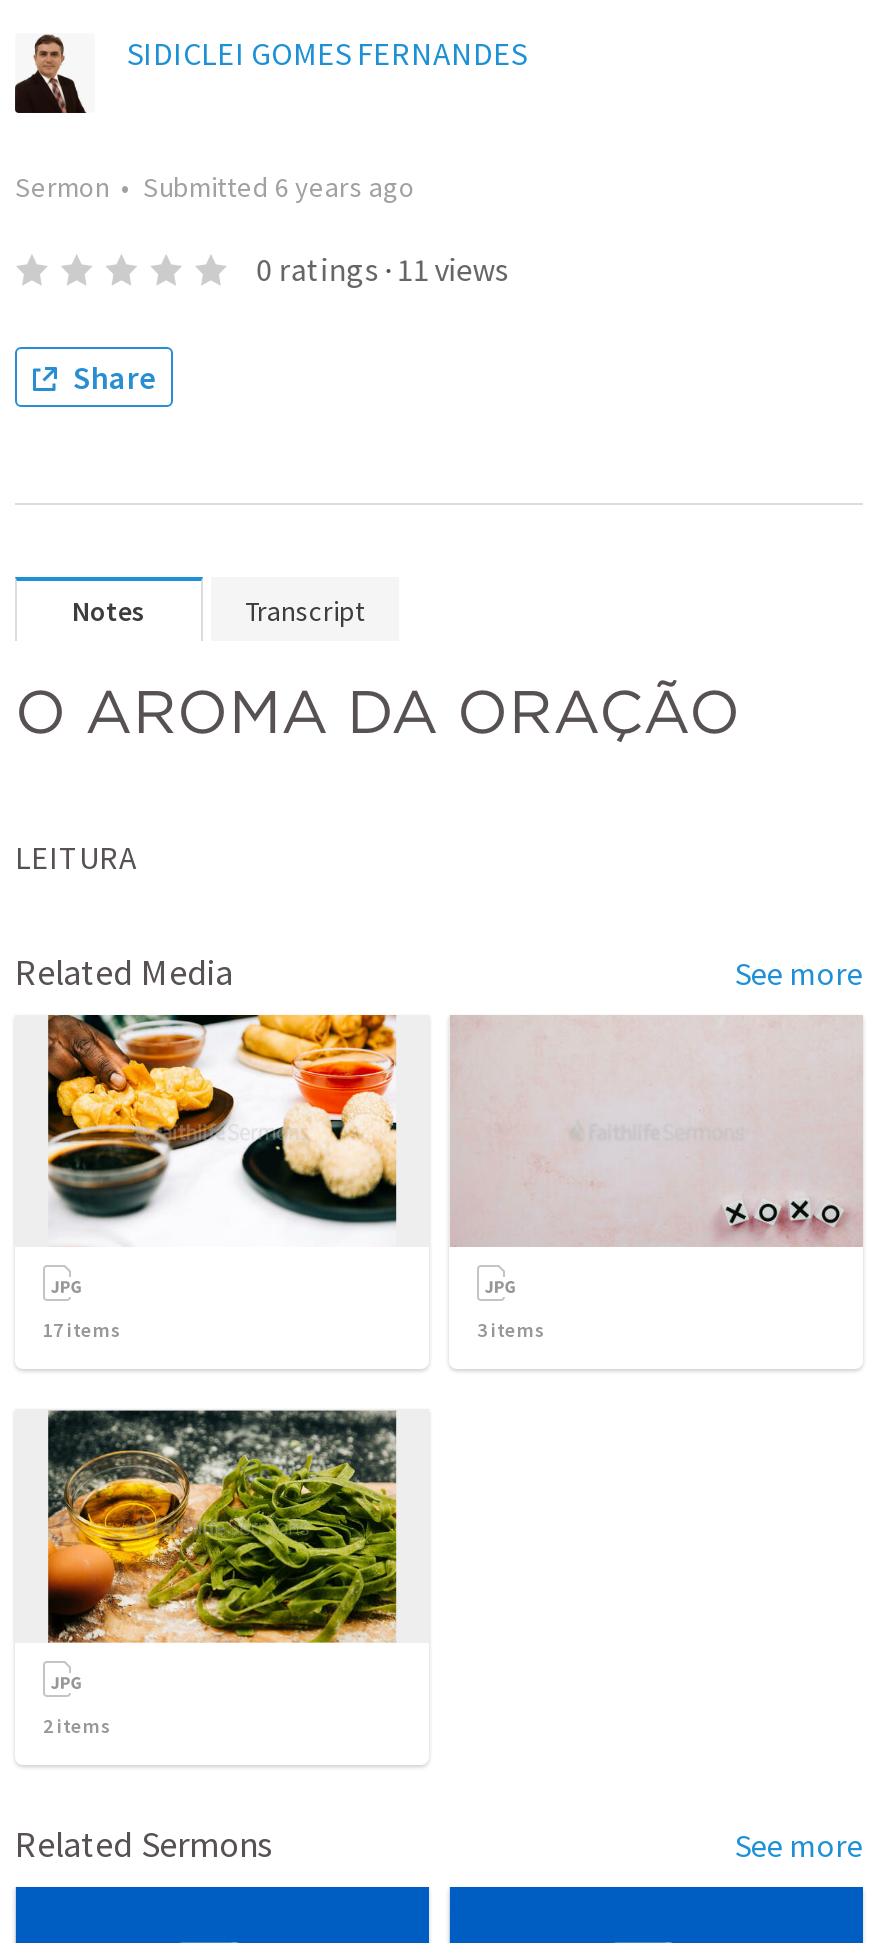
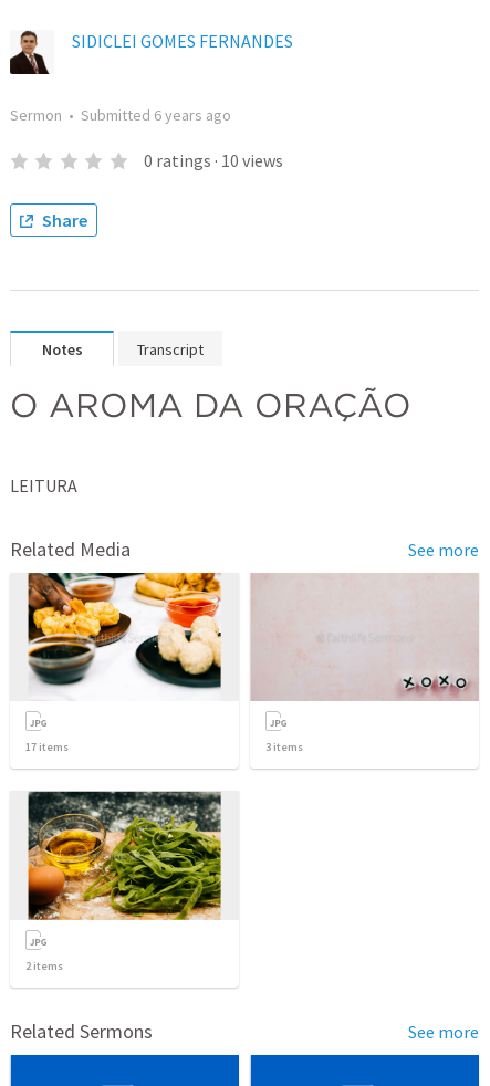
[256,249,508,289] 0 ratings · 11 views -> [143,149,283,171] 0 ratings · 10 views

